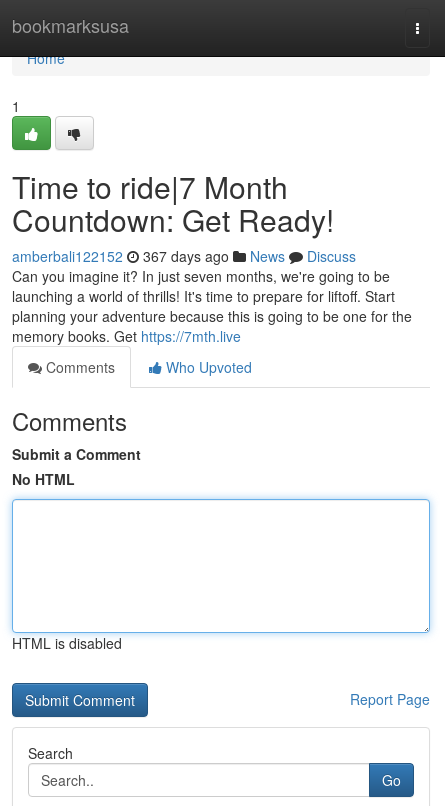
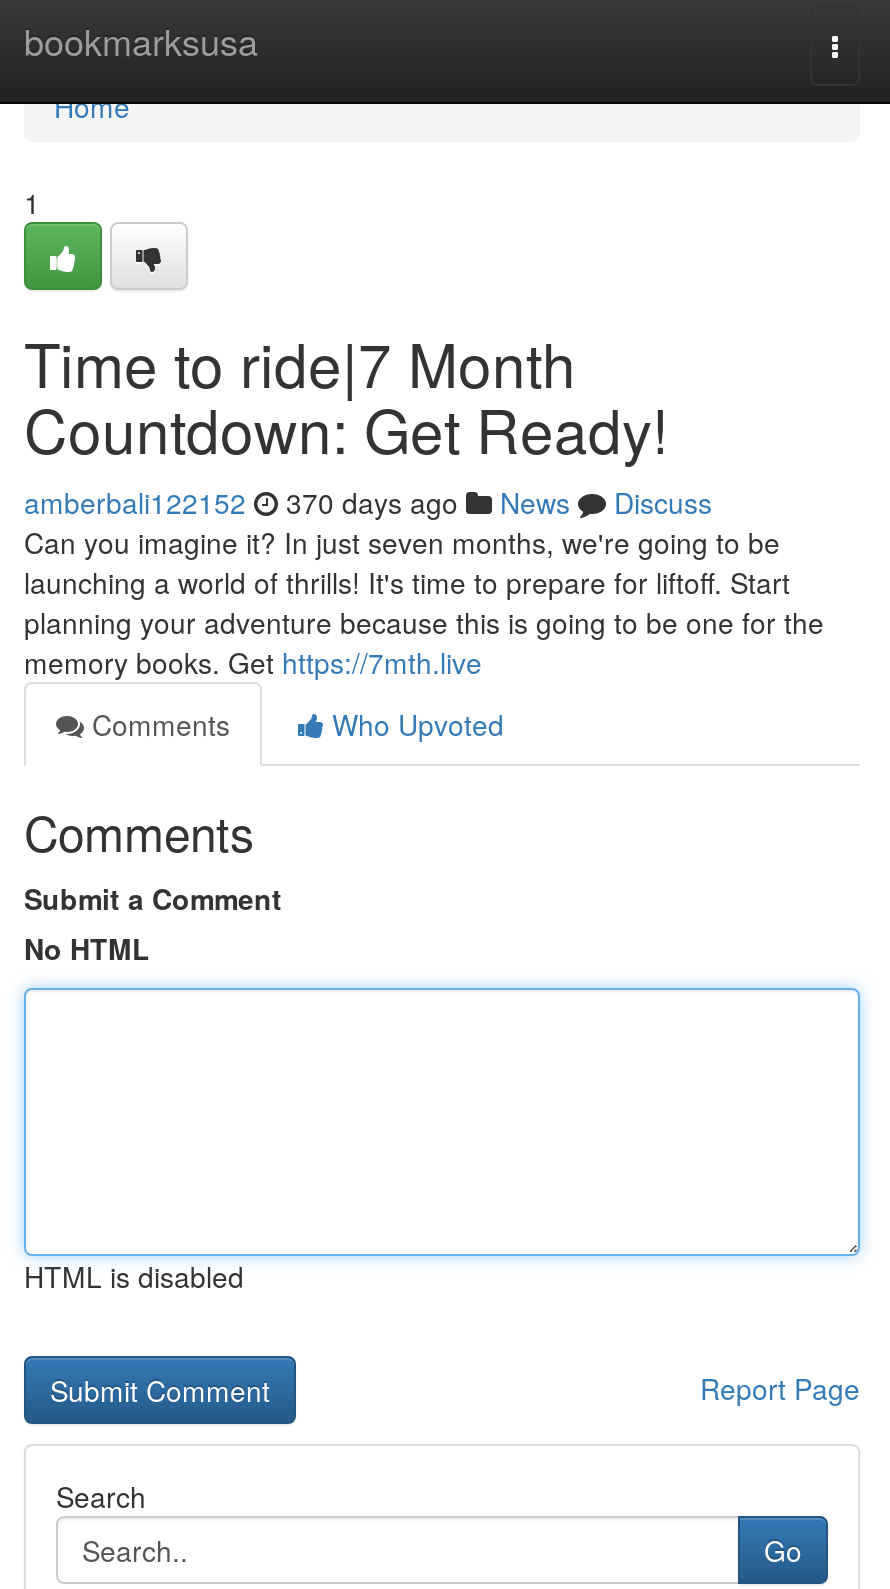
[12,246,356,266] amberbali122152 367 days ago News Discuss -> [24,482,712,522] amberbali122152 370 days ago News Discuss

